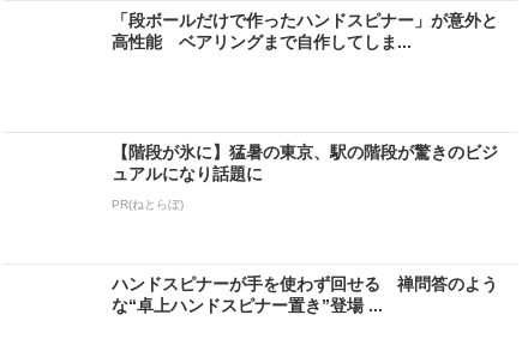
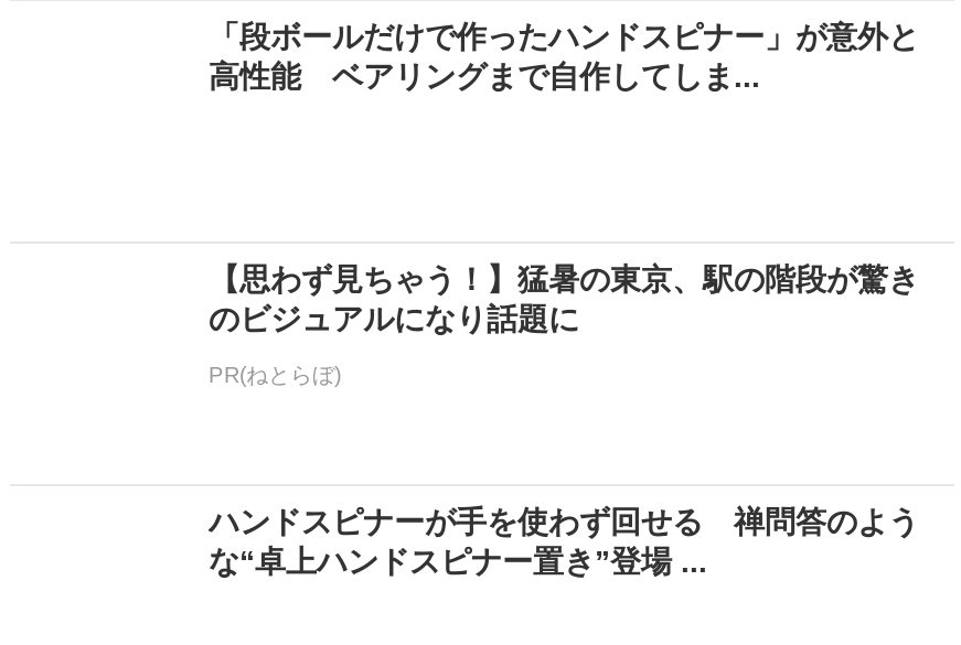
[112,142,498,183] 【階段が氷に】猛暑の東京、駅の階段が驚きのビジ | ュアルになり話題に -> [209,262,919,337] 【思わず見ちゃう！】猛暑の東京、駅の階段が驚き | のビジュアルになり話題に

